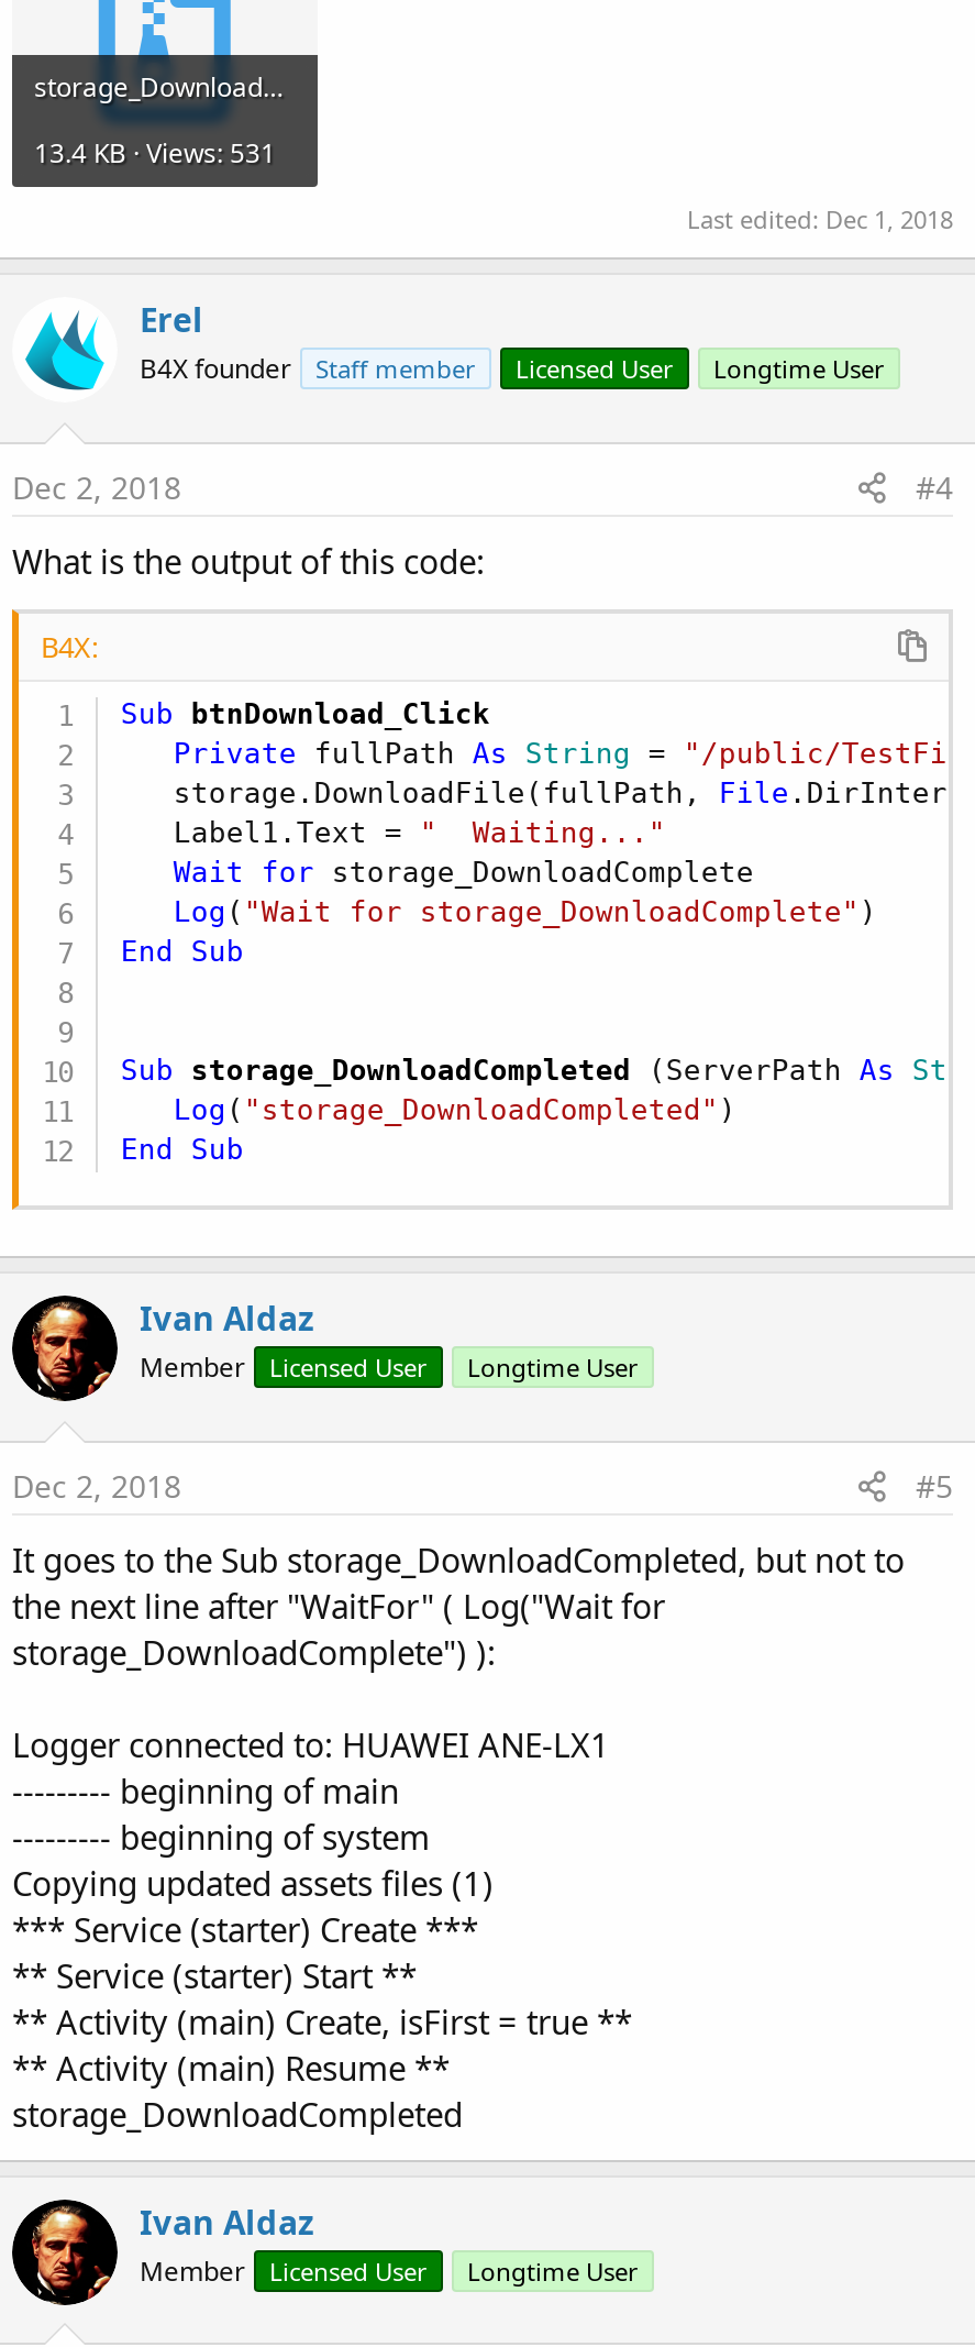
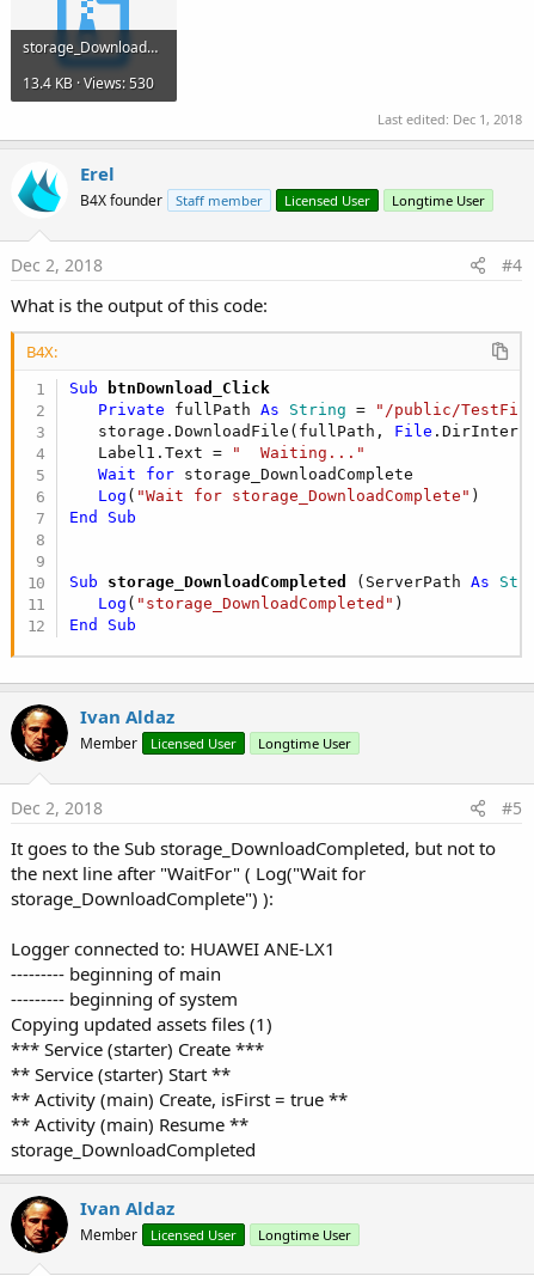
[34,134,276,171] 13.4 KB · Views: 531 -> [23,73,154,93] 13.4 KB · Views: 530

